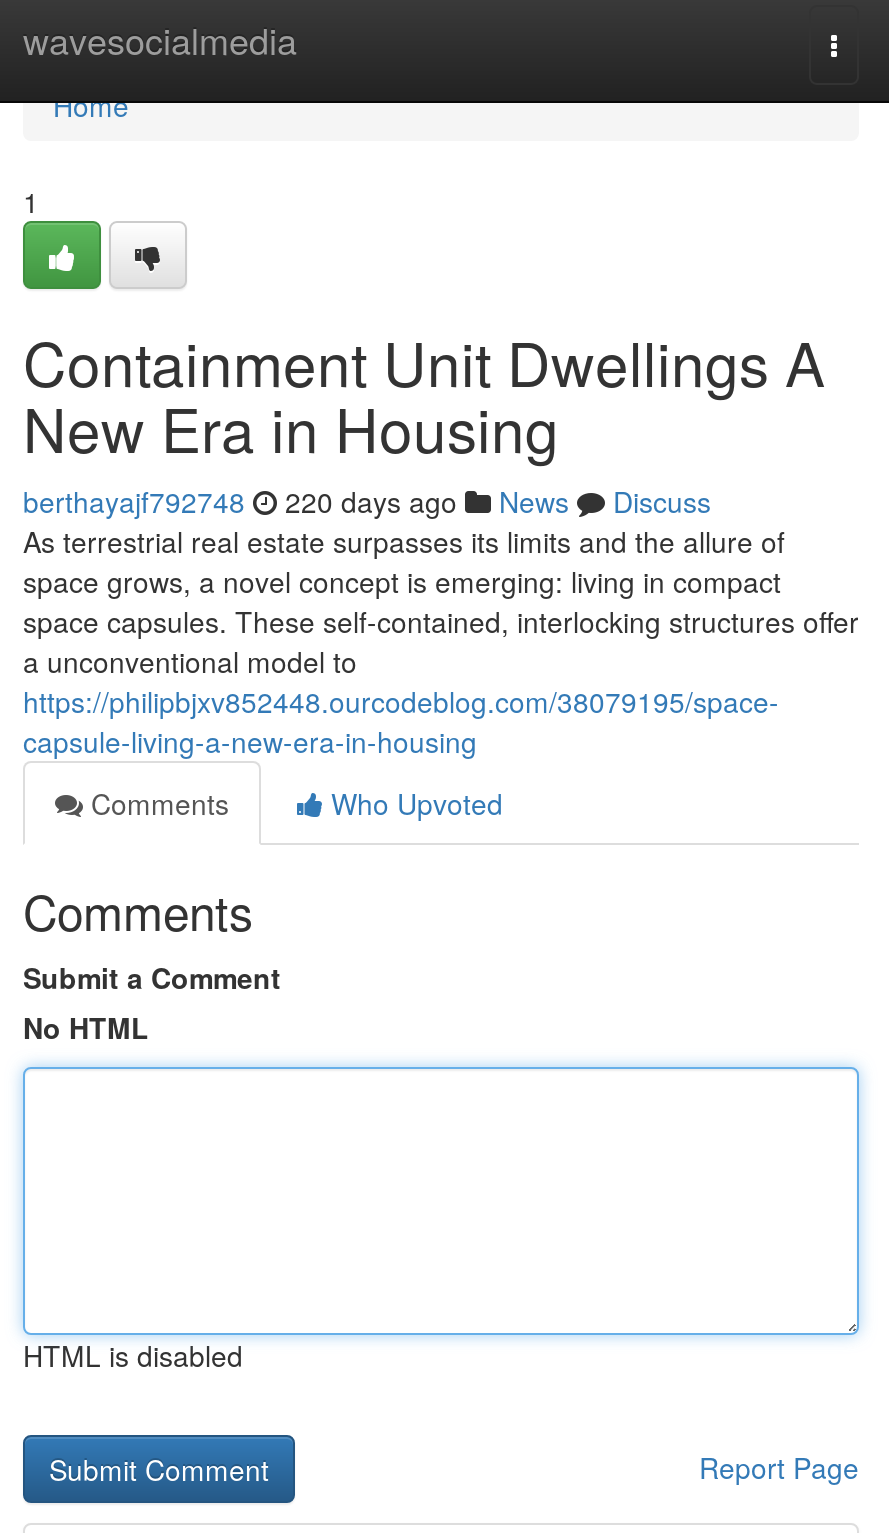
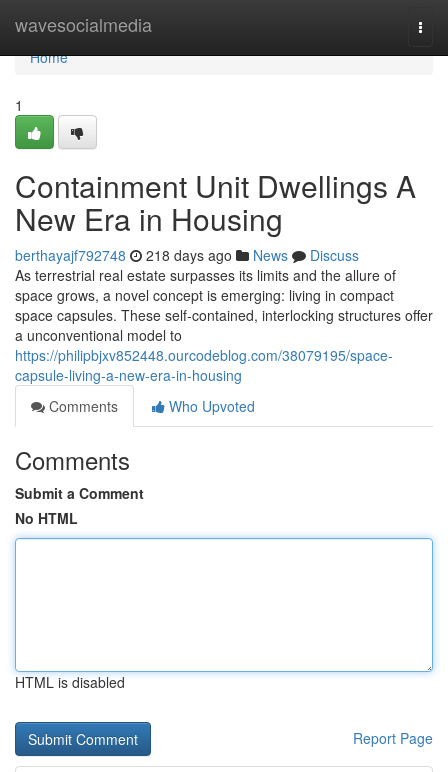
[23,481,711,521] berthayajf792748 220 days ago News Discuss -> [15,245,359,265] berthayajf792748 218 days ago News Discuss

